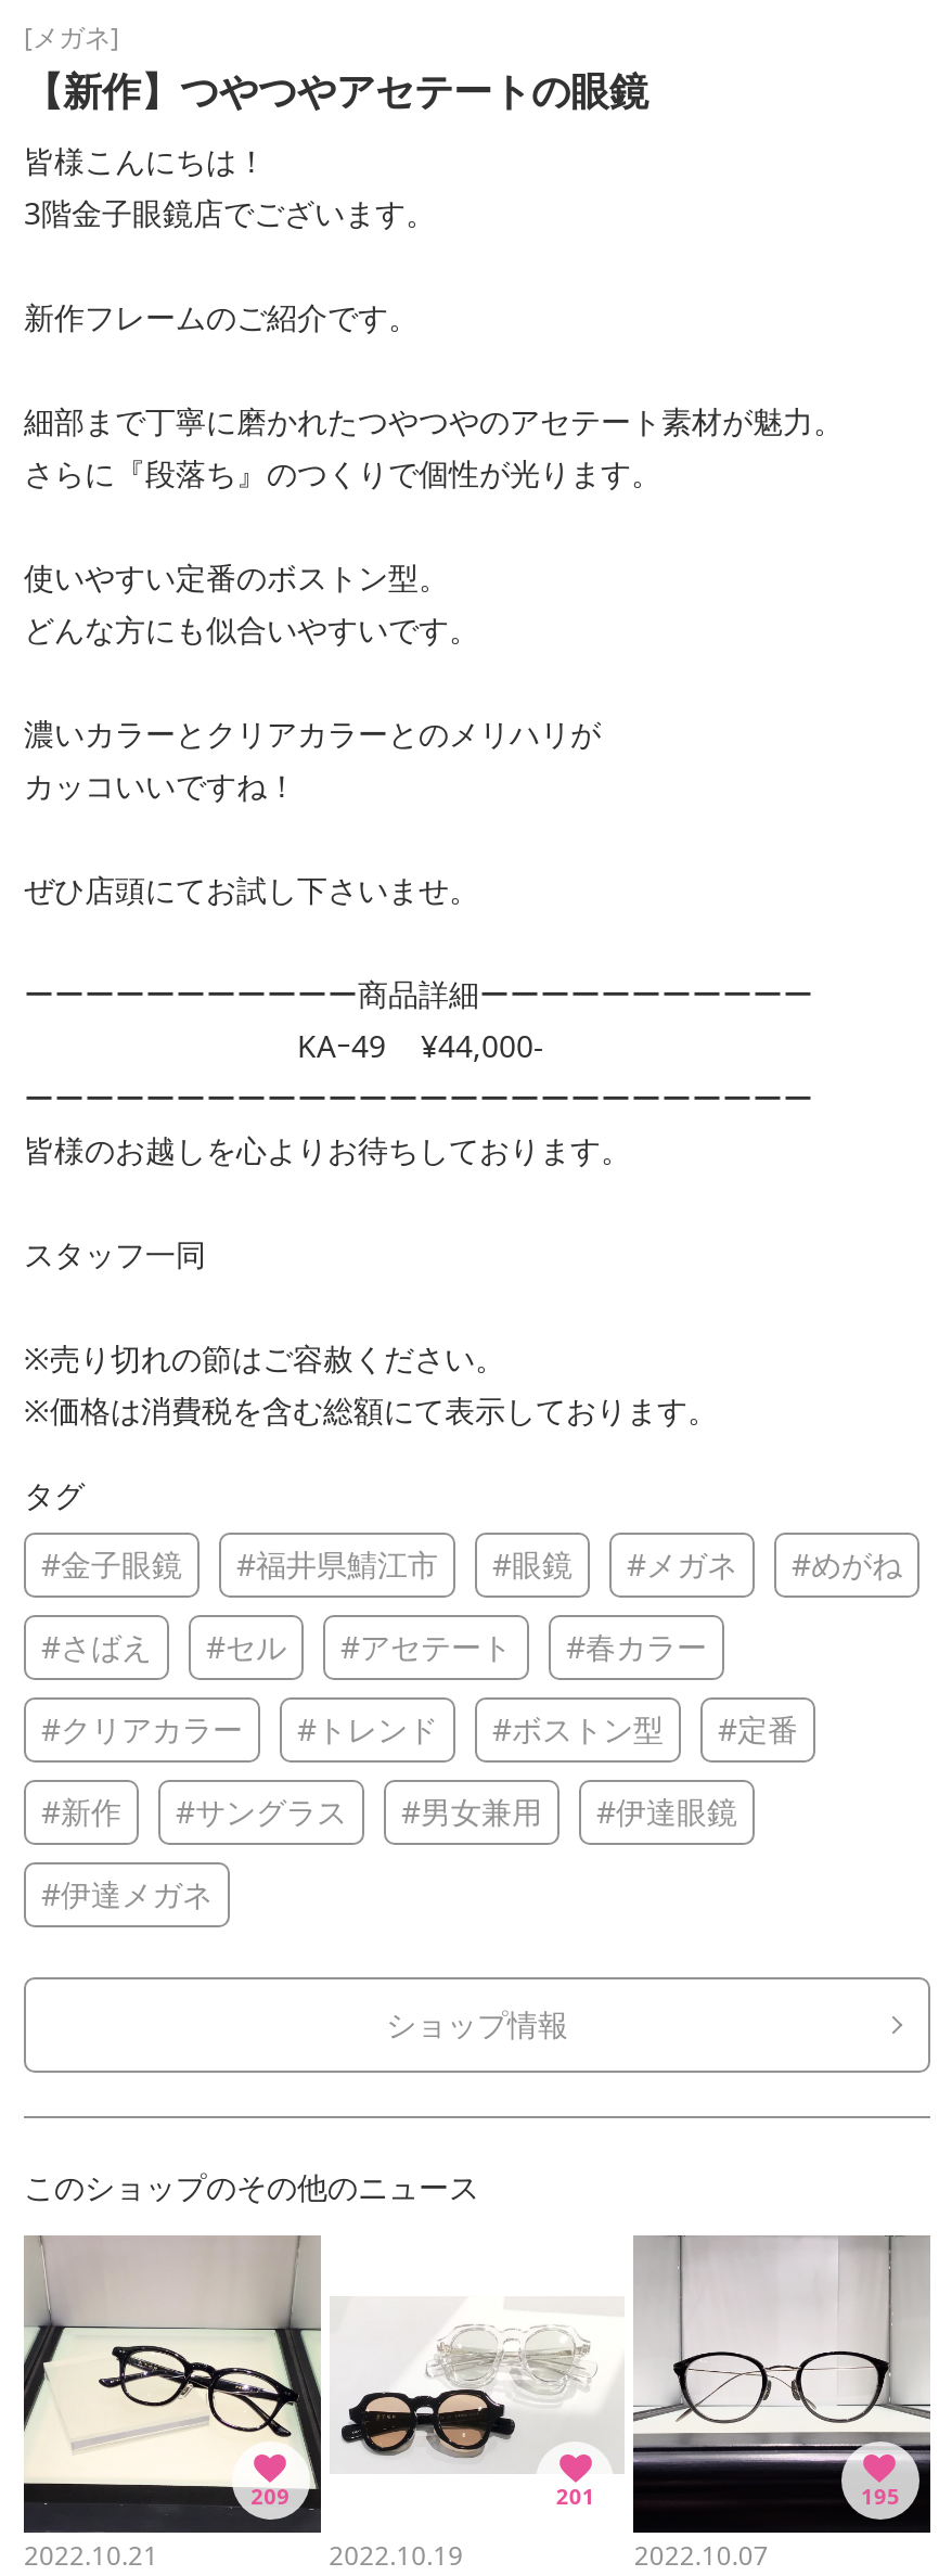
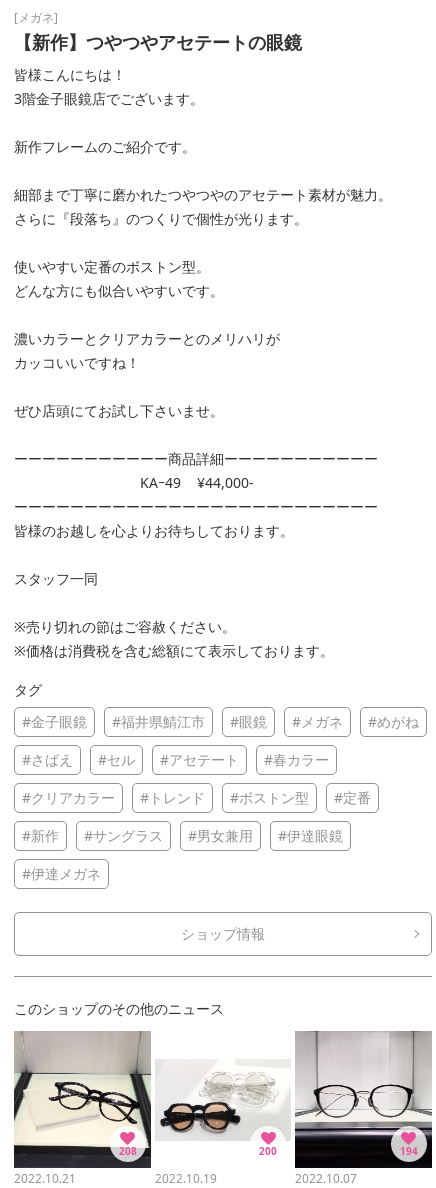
[251,2480,290,2510] 209 -> [119,1144,137,1158] 208
[556,2480,595,2510] 201 -> [259,1144,277,1158] 200
[861,2480,900,2510] 195 -> [400,1144,418,1158] 194

